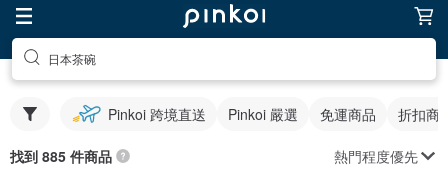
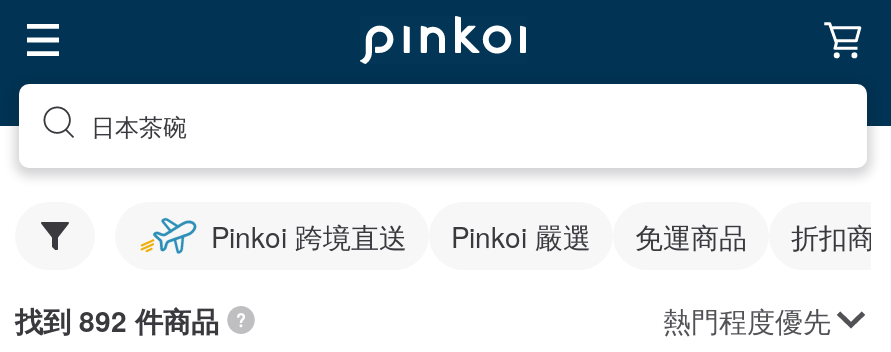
[10,146,112,166] 找到 885 件商品 -> [15,300,219,340] 找到 892 件商品

